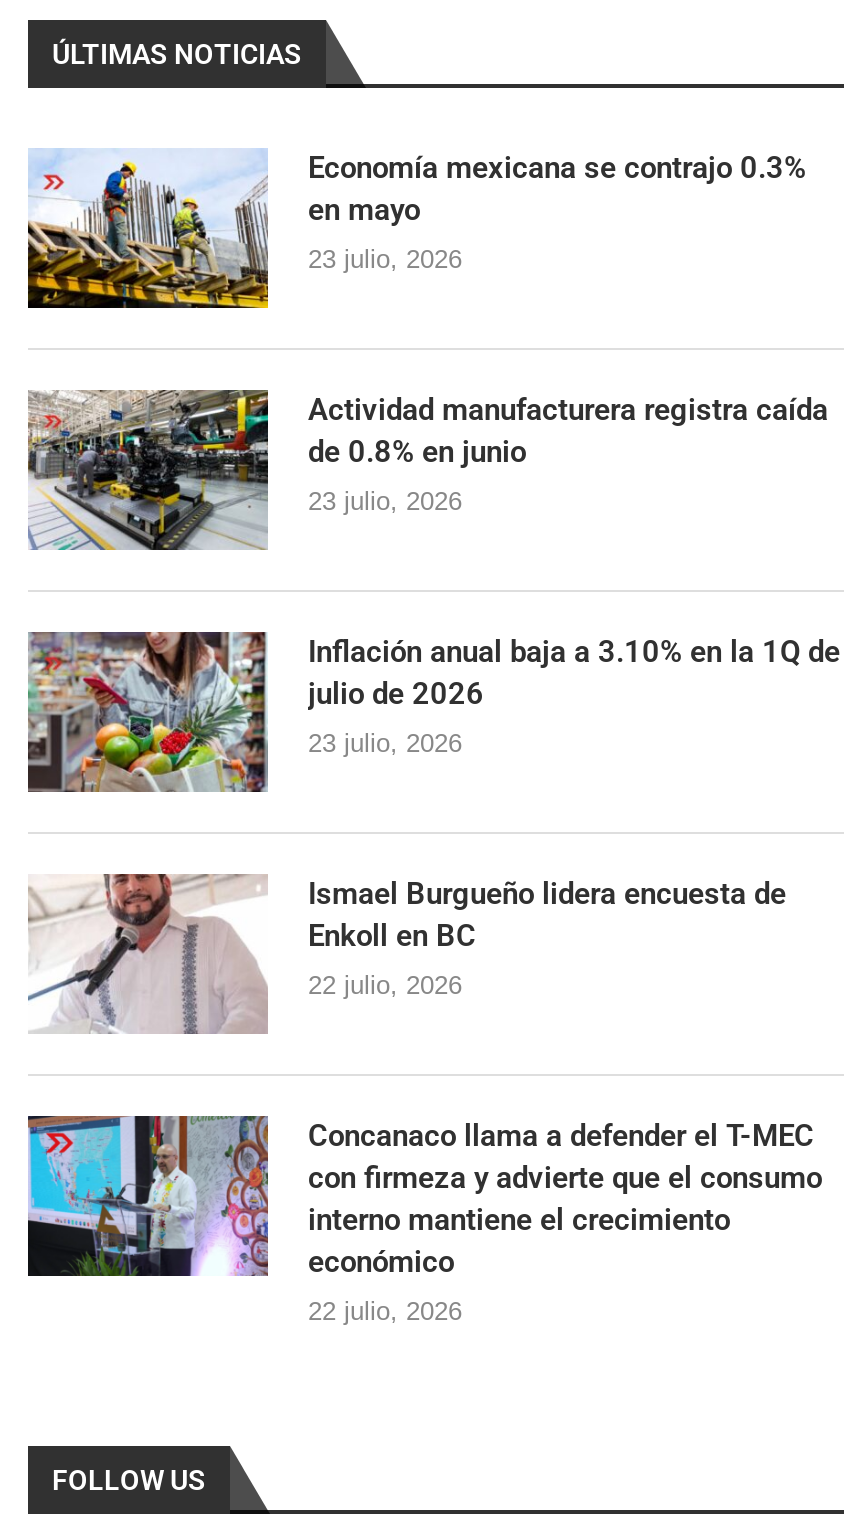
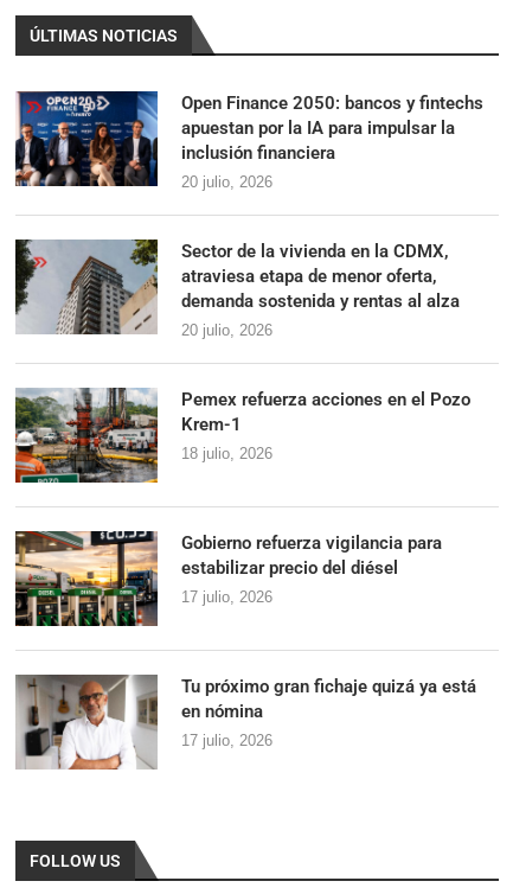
[26,148,806,310] [image] | Economía mexicana se contrajo 0.3% | en mayo | 23 julio, 2026 -> [14,90,483,191] [image] | Open Finance 2050: bancos y fintechs | apuestan por la IA para impulsar la | inclusión financiera | 20 julio, 2026
[26,388,828,558] [image] | Actividad manufacturera registra caída | de 0.8% en junio | 23 julio, 2026 -> [14,235,460,339] [image] | Sector de la vivienda en la CDMX, | atraviesa etapa de menor oferta, | demanda sostenida y rentas al alza | 20 julio, 2026
[28,630,840,808] [image] | Inflación anual baja a 3.10% en la 1Q de | julio de 2026 | 23 julio, 2026 -> [14,378,470,484] [image] | Pemex refuerza acciones en el Pozo | Krem-1 | 18 julio, 2026
[28,872,786,1050] [image] | Ismael Burgueño lidera encuesta de | Enkoll en BC | 22 julio, 2026 -> [14,522,442,627] [image] | Gobierno refuerza vigilancia para | estabilizar precio del diésel | 17 julio, 2026
[26,1114,822,1326] [image] | Concanaco llama a defender el T-MEC | con firmeza y advierte que el consumo | interno mantiene el crecimiento | económico | 22 julio, 2026 -> [14,665,476,771] [image] | Tu próximo gran fichaje quizá ya está | en nómina | 17 julio, 2026

